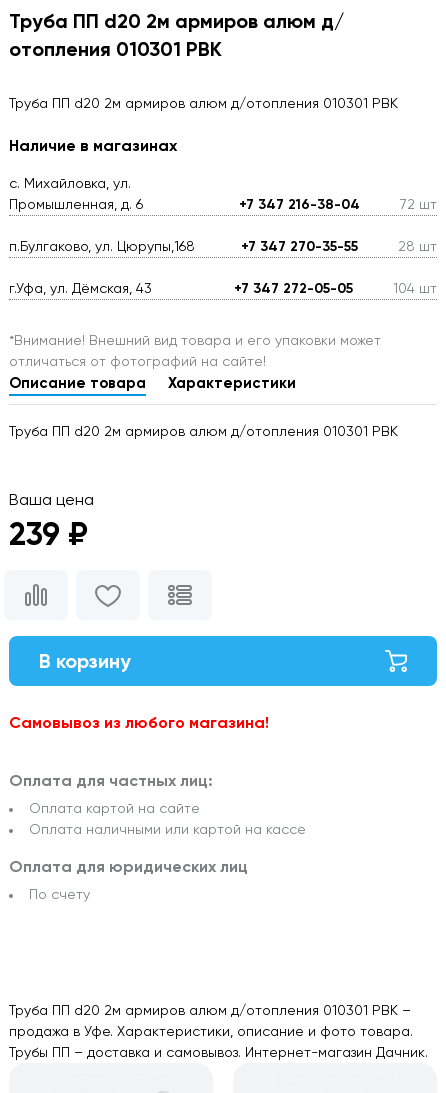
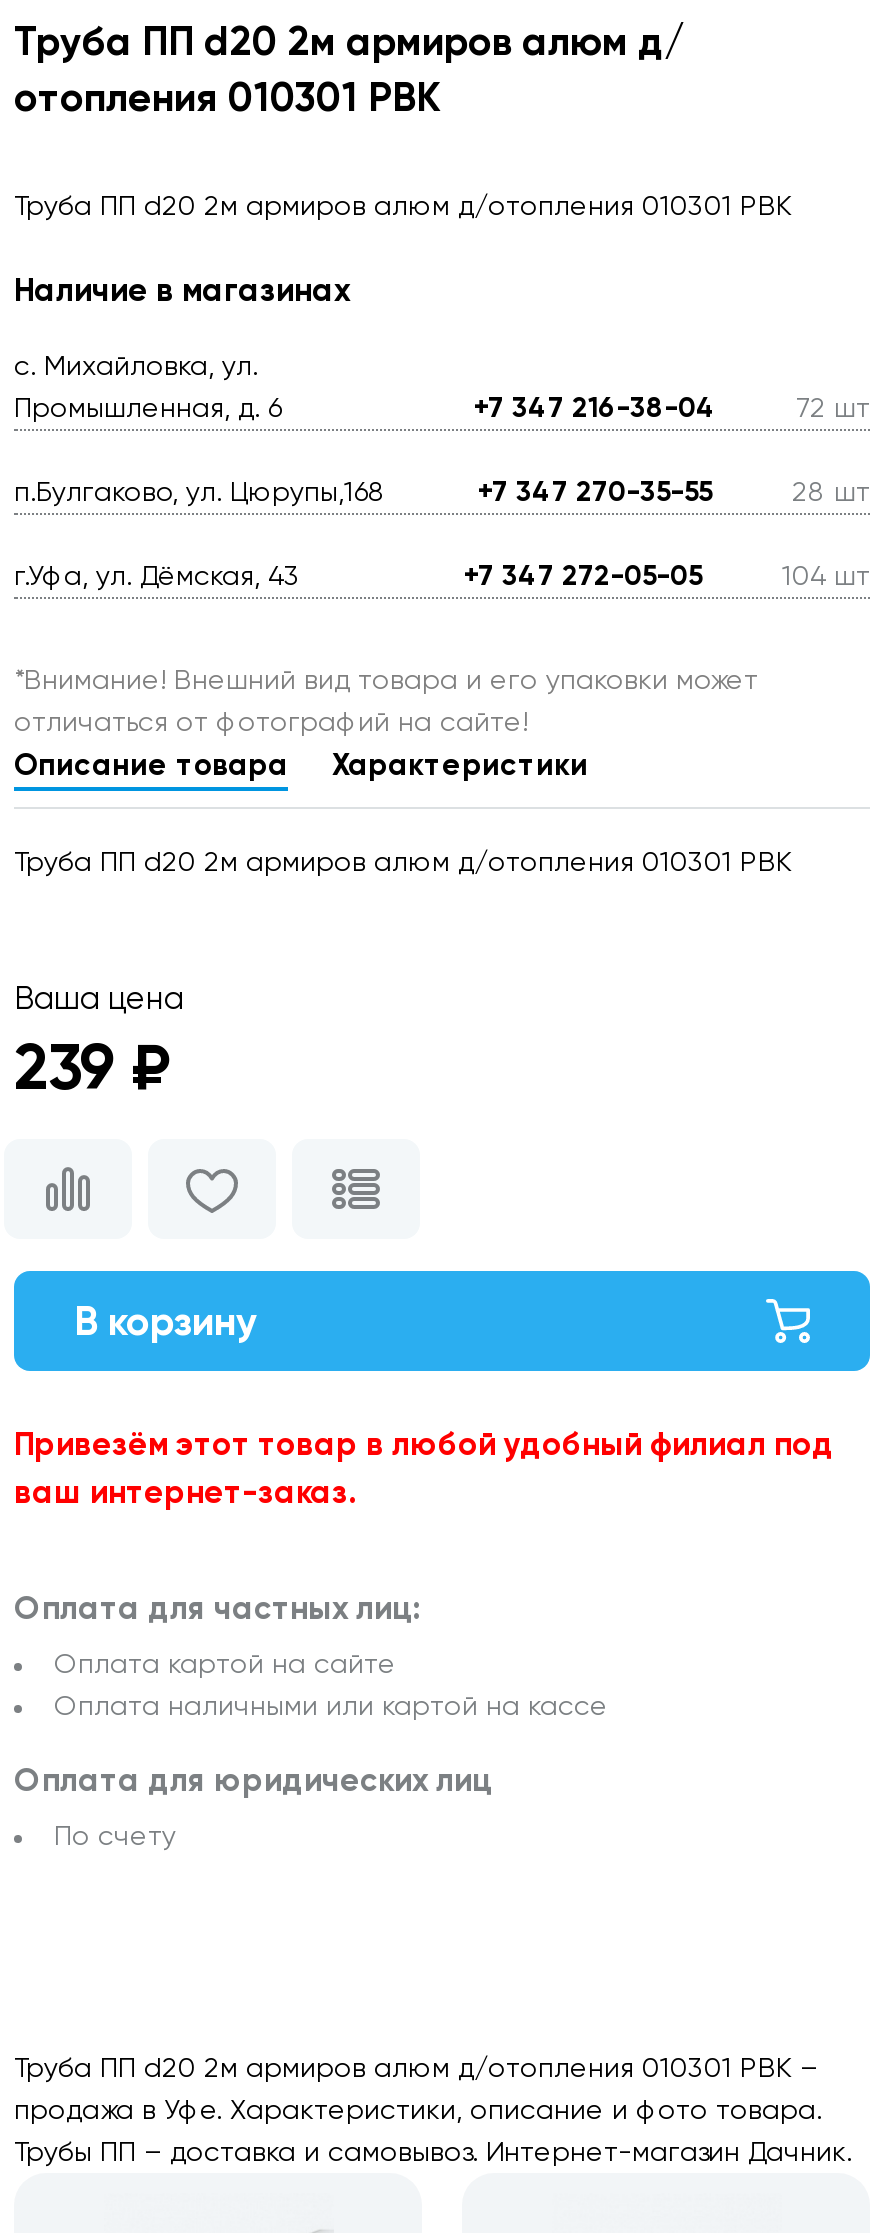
[9,713,269,732] Самовывоз из любого магазина! -> [14,1425,834,1511] Привезём этот товар в любой удобный филиал под | ваш интернет-заказ.

